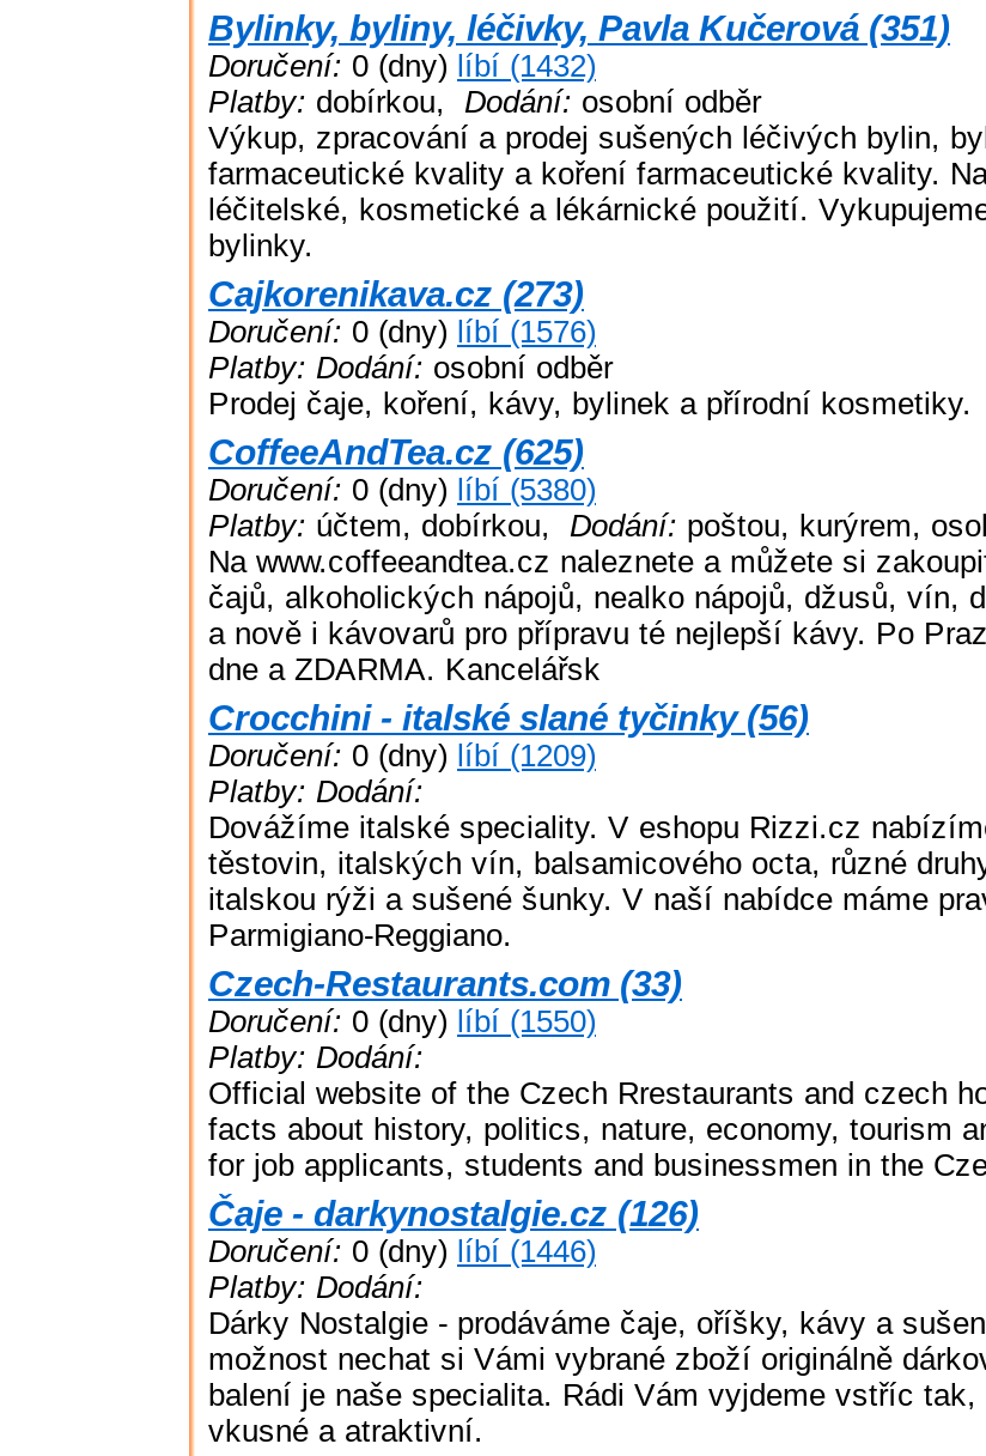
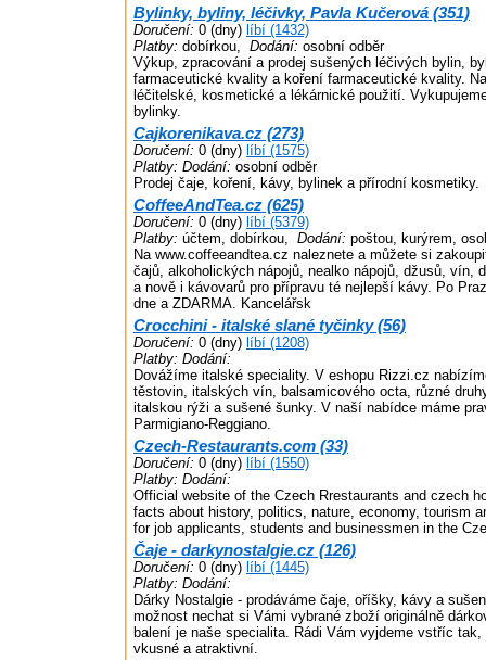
[208,314,596,350] Doručení: 0 (dny) líbí (1576) -> [133,142,309,158] Doručení: 0 (dny) líbí (1575)
[208,472,596,508] Doručení: 0 (dny) líbí (5380) -> [133,214,309,230] Doručení: 0 (dny) líbí (5379)
[208,738,596,773] Doručení: 0 (dny) líbí (1209) -> [133,334,309,351] Doručení: 0 (dny) líbí (1208)
[208,1233,596,1269] Doručení: 0 (dny) líbí (1446) -> [133,559,309,575] Doručení: 0 (dny) líbí (1445)

